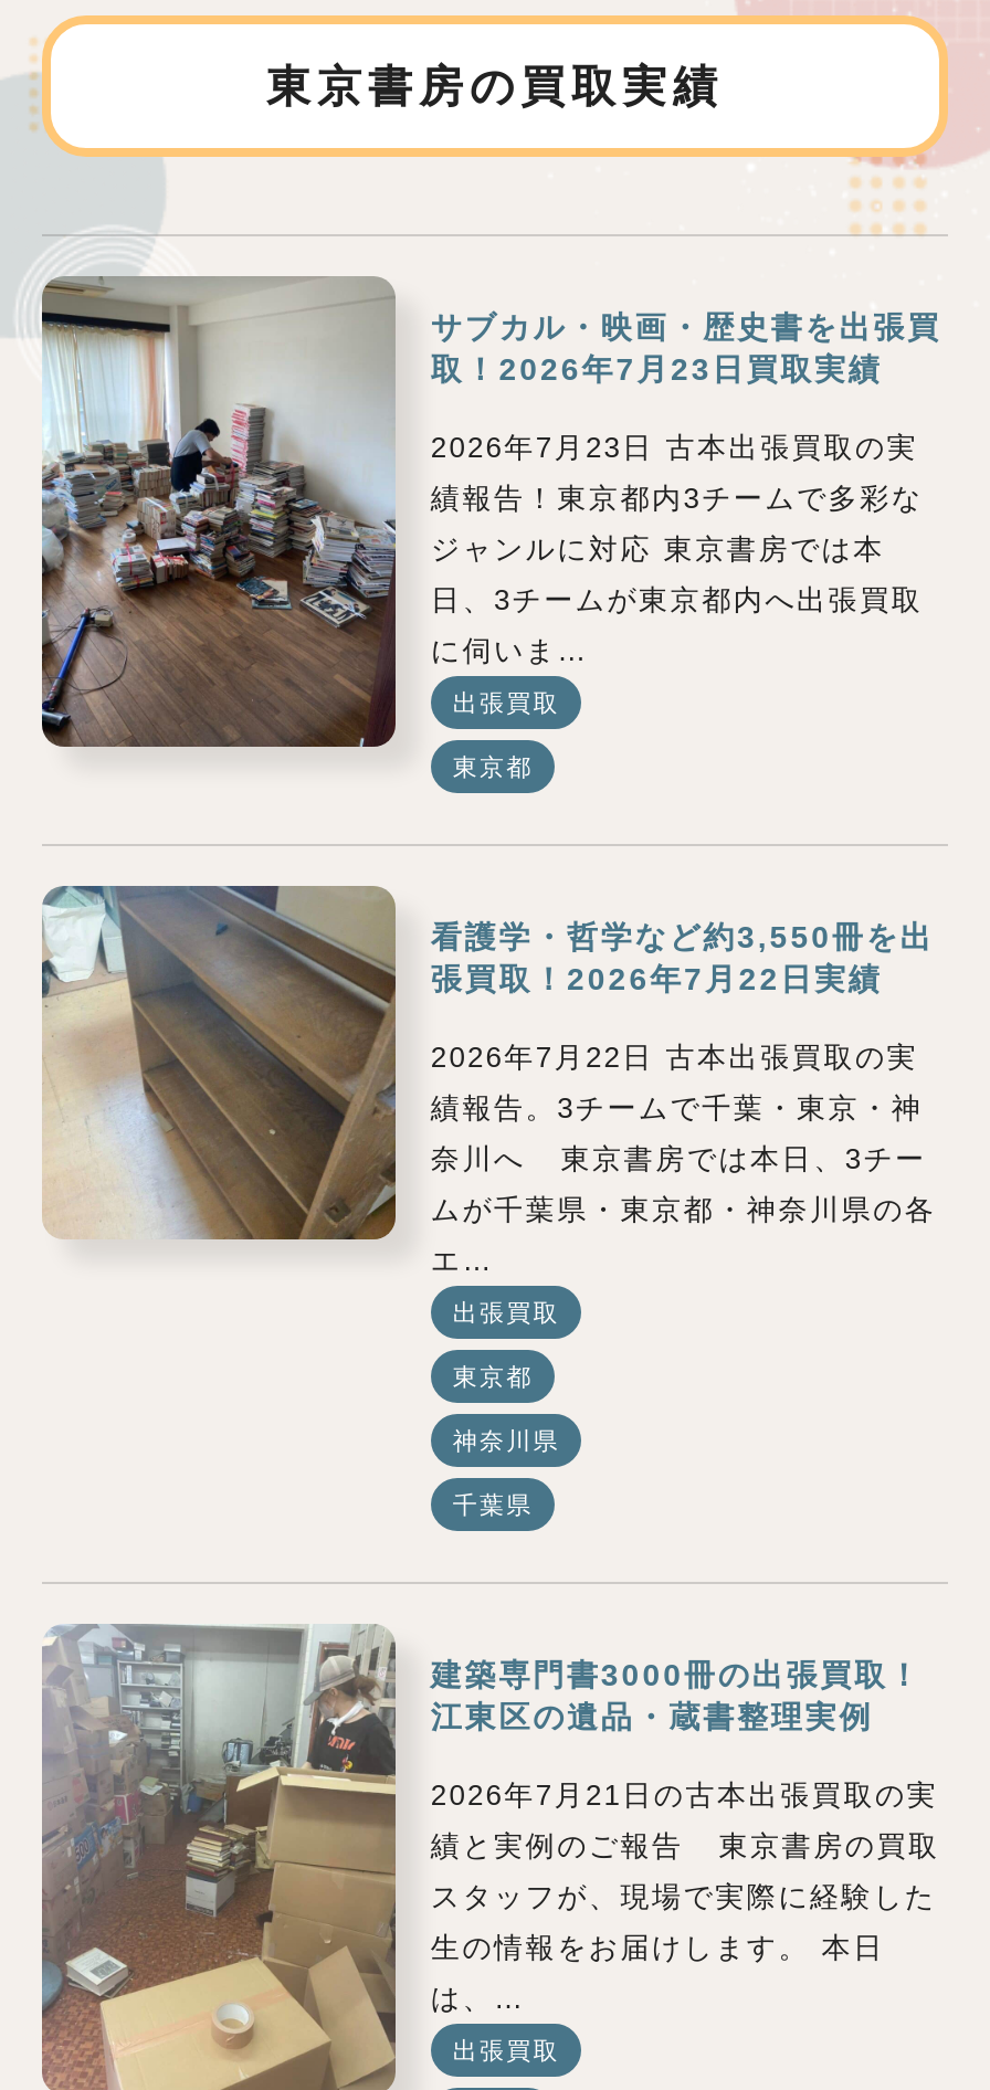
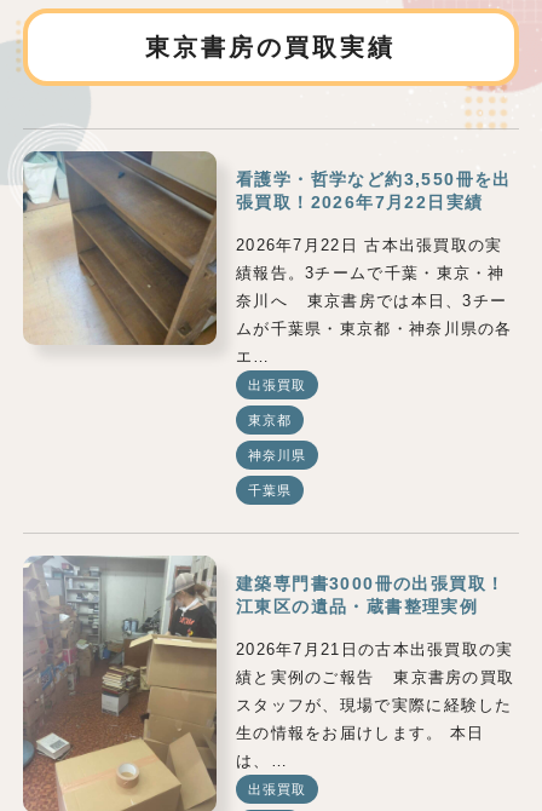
[40,276,941,780] [image] | サブカル・映画・歴史書を出張買 | 取！2026年7月23日買取実績 | 2026年7月23日 古本出張買取の実 | 績報告！東京都内3チームで多彩な | ジャンルに対応 東京書房では本 | 日、3チームが東京都内へ出張買取 | に伺いま… | 出張買取 | 東京都 -> none

